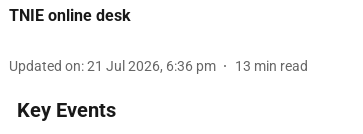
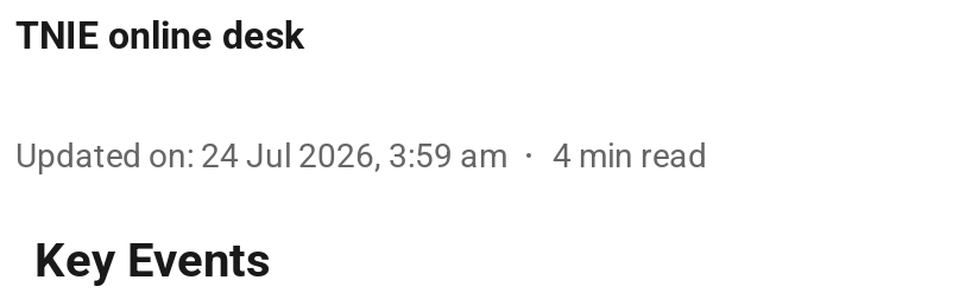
[9,58,216,74] Updated on: 21 Jul 2026, 6:36 pm -> [15,136,507,174] Updated on: 24 Jul 2026, 3:59 am
[235,58,308,74] 13 min read -> [553,136,707,174] 4 min read

